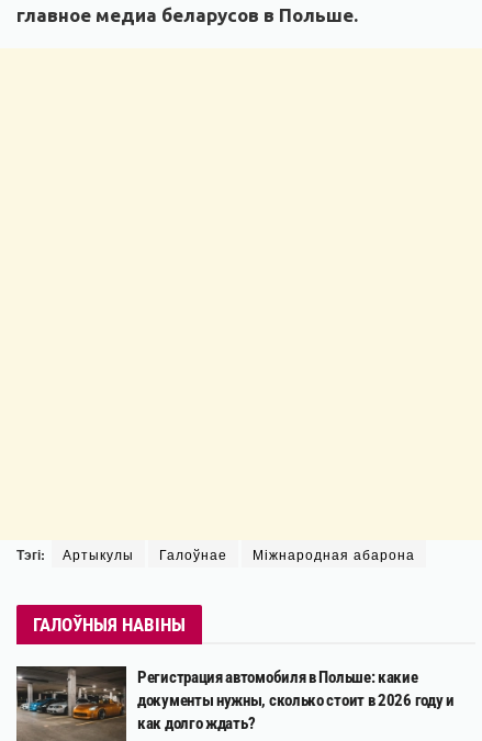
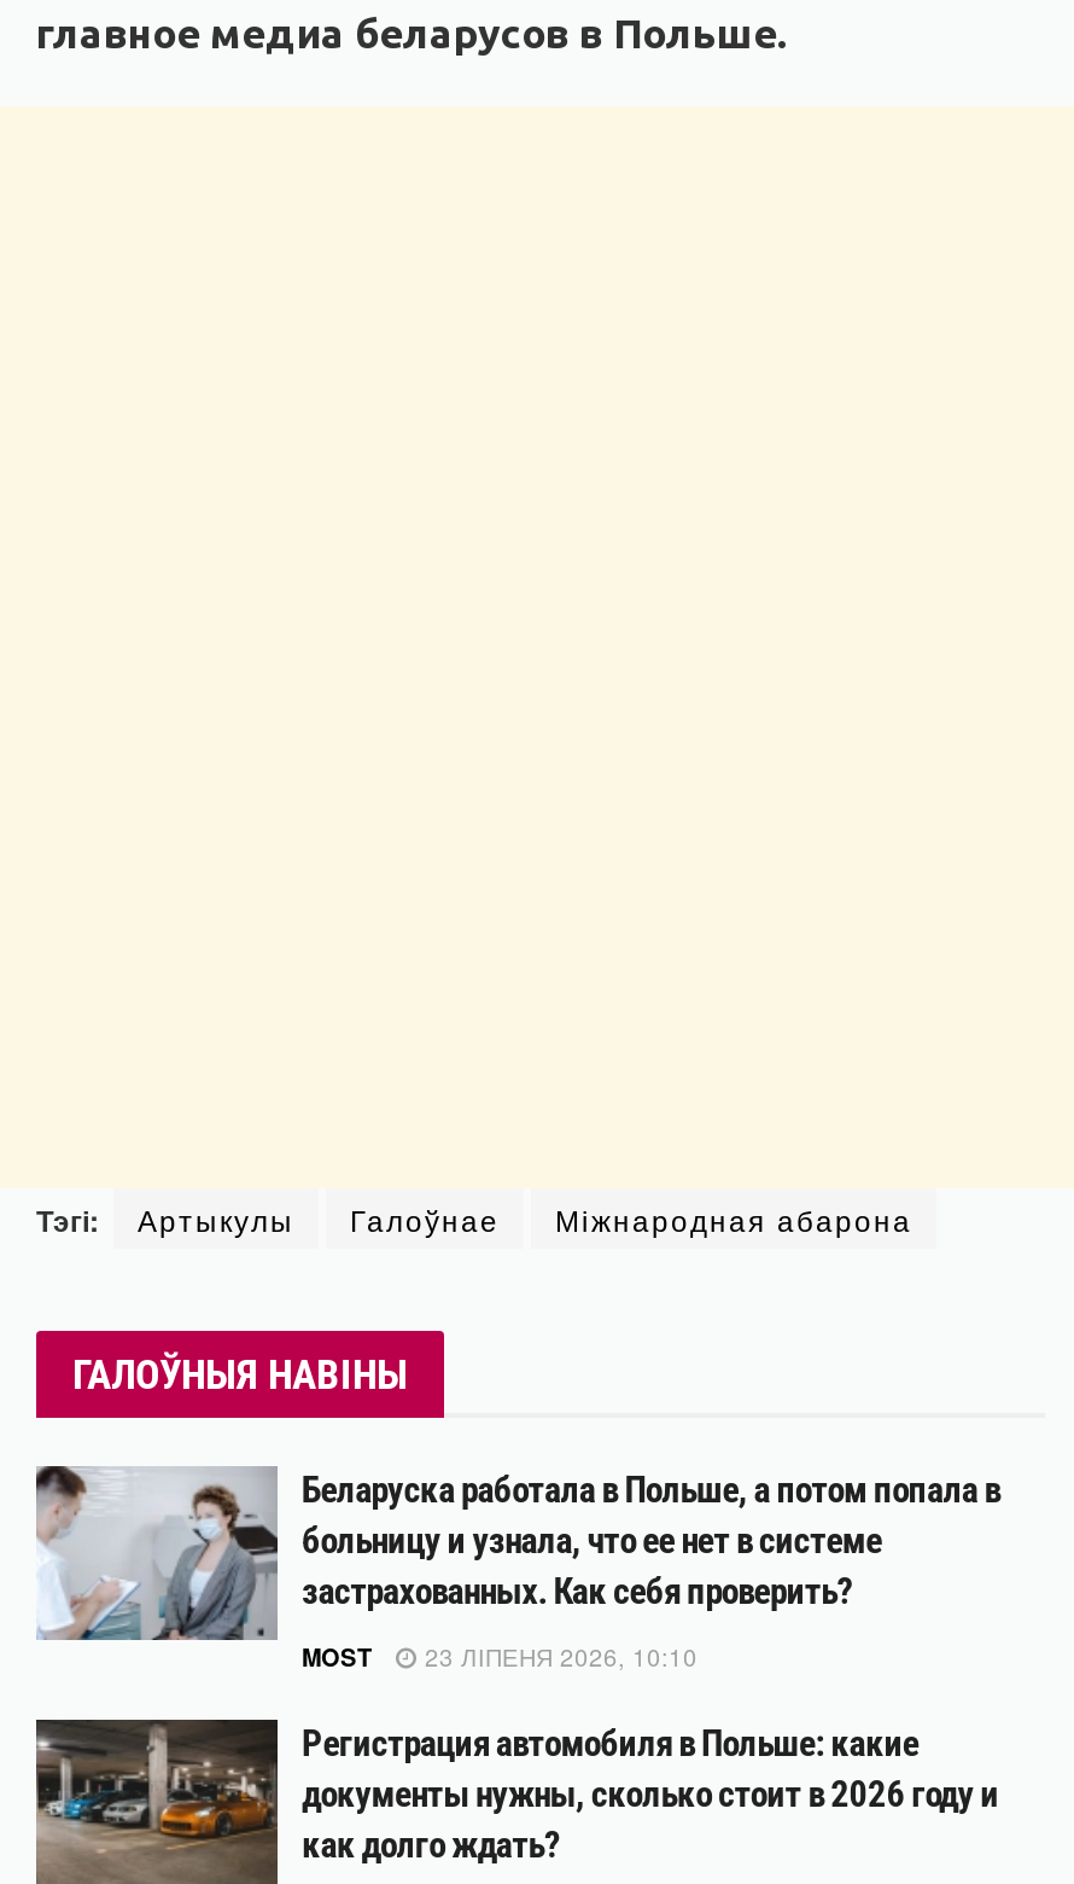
none -> [36,1466,1000,1675] [image] | Беларуска работала в Польше, а потом попала в | больницу и узнала, что ее нет в системе | застрахованных. Как себя проверить? | MOST | 23 ЛІПЕНЯ 2026, 10:10

